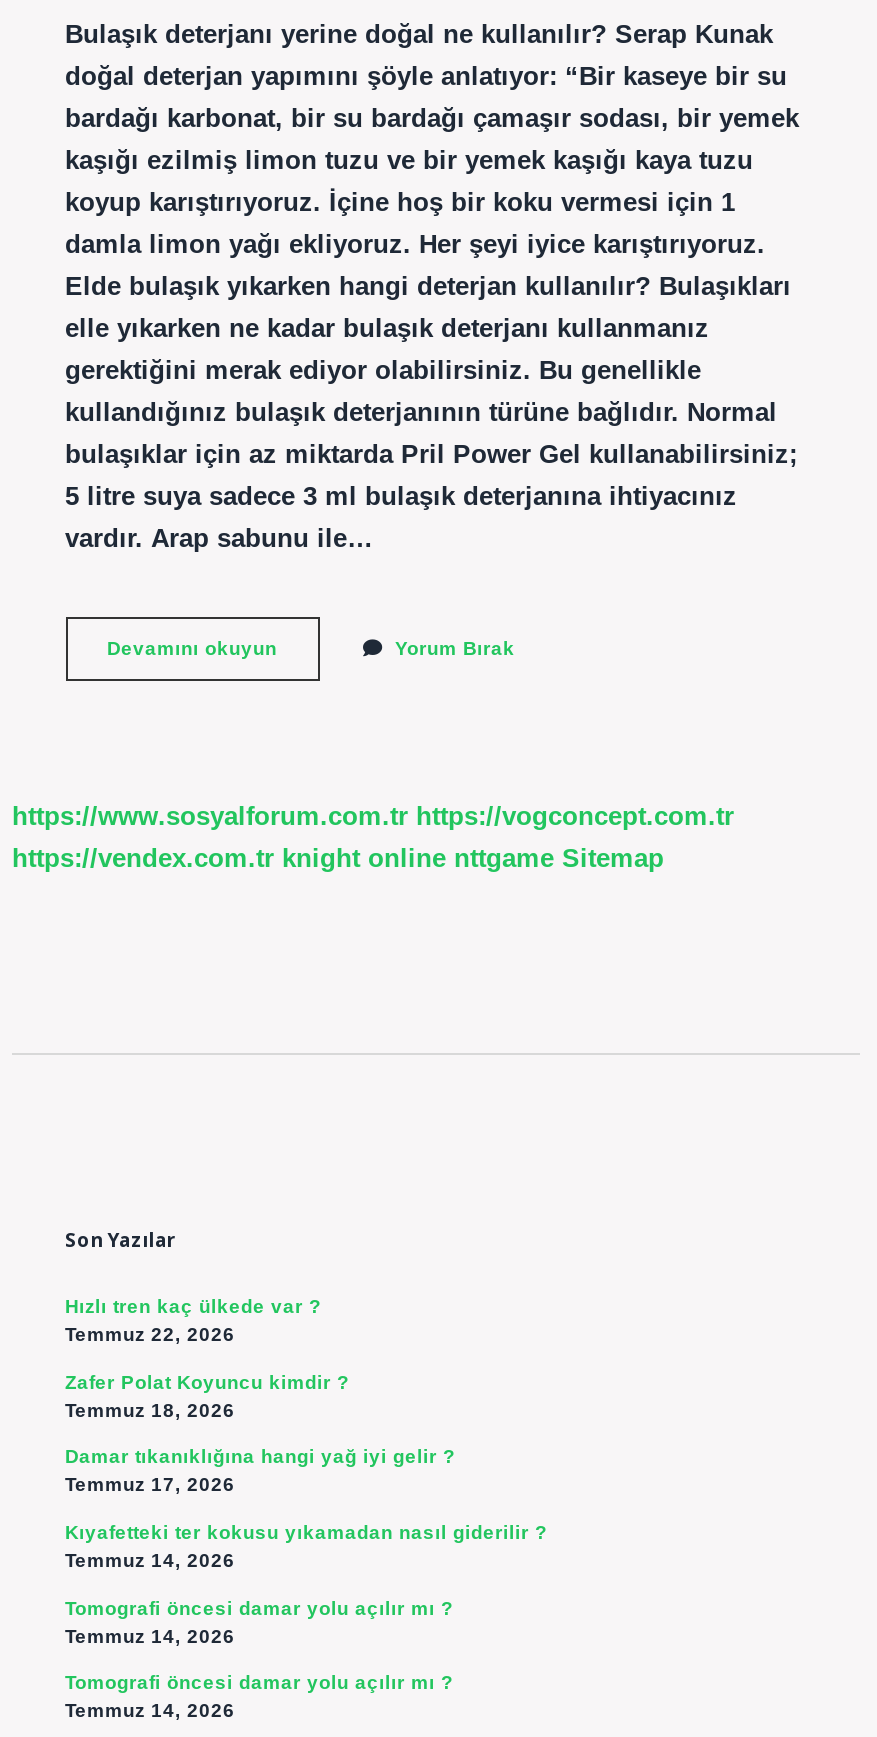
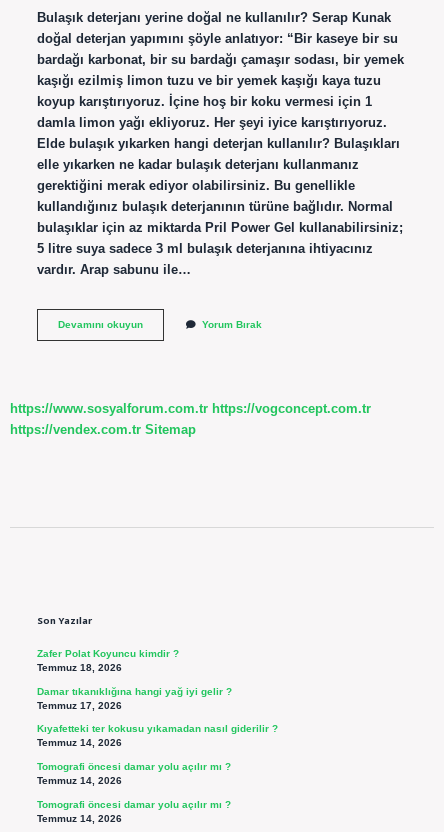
[12,844,664,874] https://vendex.com.tr knight online nttgame Sitemap -> [10,422,196,437] https://vendex.com.tr Sitemap
[65,1296,321,1346] Hızlı tren kaç ülkede var ? | Temmuz 22, 2026 -> none

